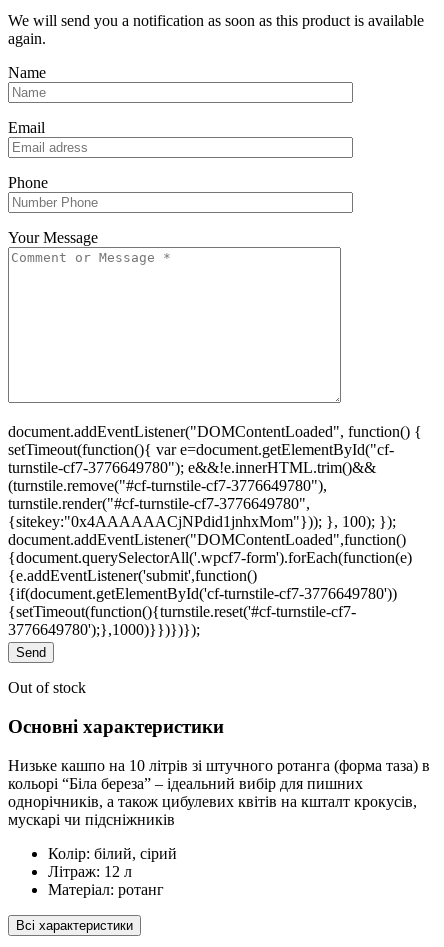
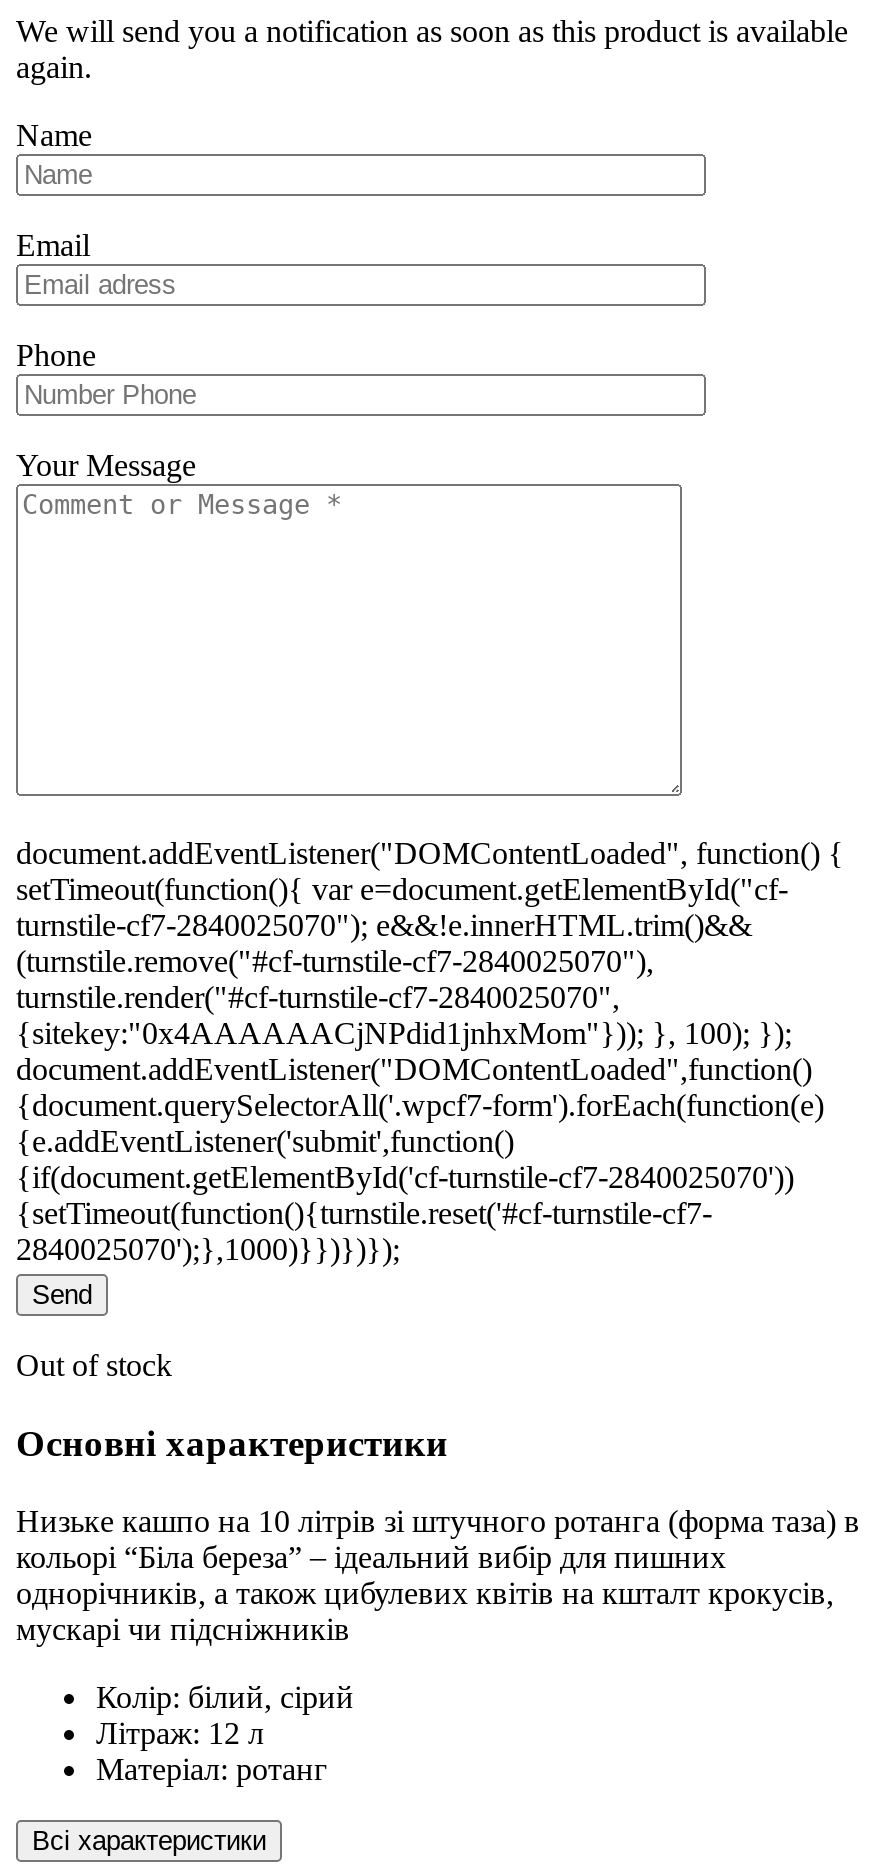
[8,459,376,512] turnstile-cf7-3776649780"); e&&!e.innerHTML.trim()&& | (turnstile.remove("#cf-turnstile-cf7-3776649780"), | turnstile.render("#cf-turnstile-cf7-3776649780", -> [16,908,752,1014] turnstile-cf7-2840025070"); e&&!e.innerHTML.trim()&& | (turnstile.remove("#cf-turnstile-cf7-2840025070"), | turnstile.render("#cf-turnstile-cf7-2840025070",
[8,585,397,602] {if(document.getElementById('cf-turnstile-cf7-3776649780')) -> [16,1160,794,1194] {if(document.getElementById('cf-turnstile-cf7-2840025070'))
[8,621,200,638] 3776649780');},1000)}})})}); -> [16,1232,400,1266] 2840025070');},1000)}})})});

